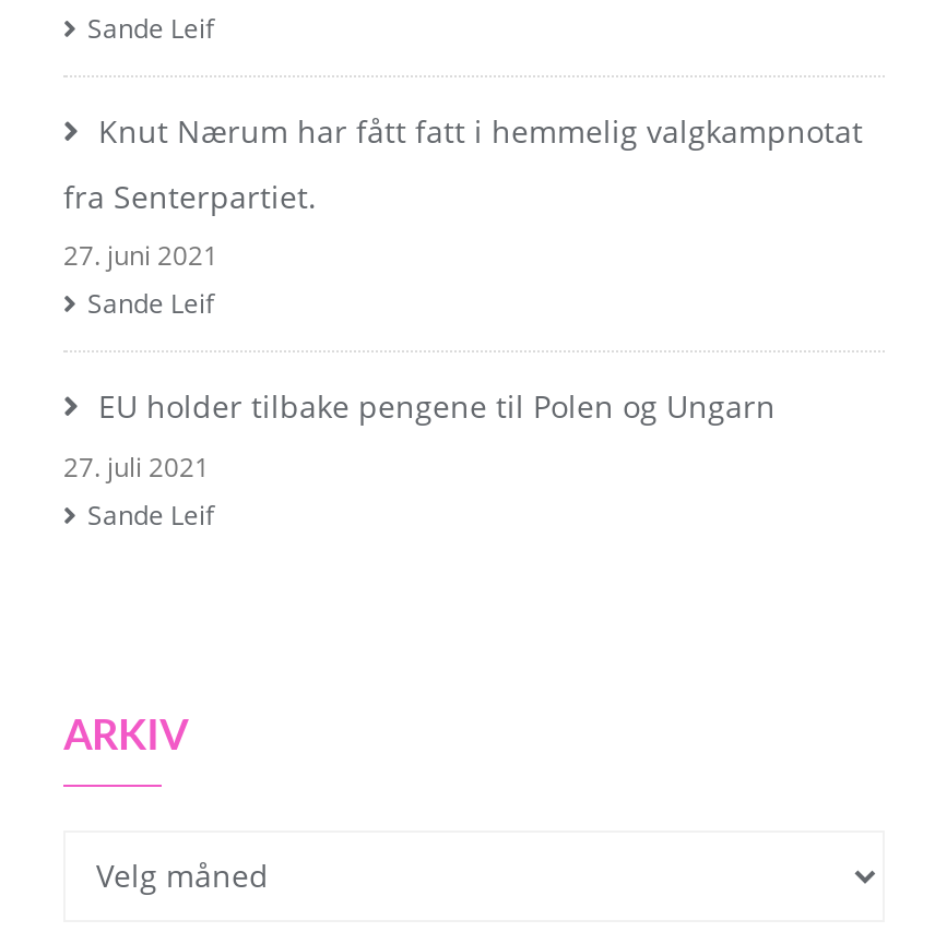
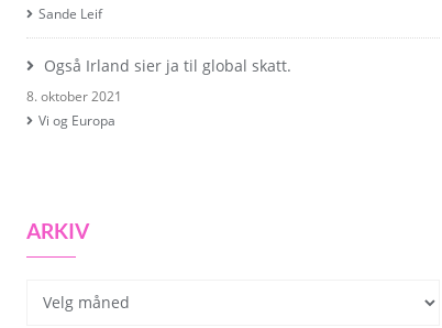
[63,110,863,531] Knut Nærum har fått fatt i hemmelig valgkampnotat | fra Senterpartiet. | 27. juni 2021 | Sande Leif | EU holder tilbake pengene til Polen og Ungarn | 27. juli 2021 | Sande Leif -> [26,55,296,129] Også Irland sier ja til global skatt. | 8. oktober 2021 | Vi og Europa

